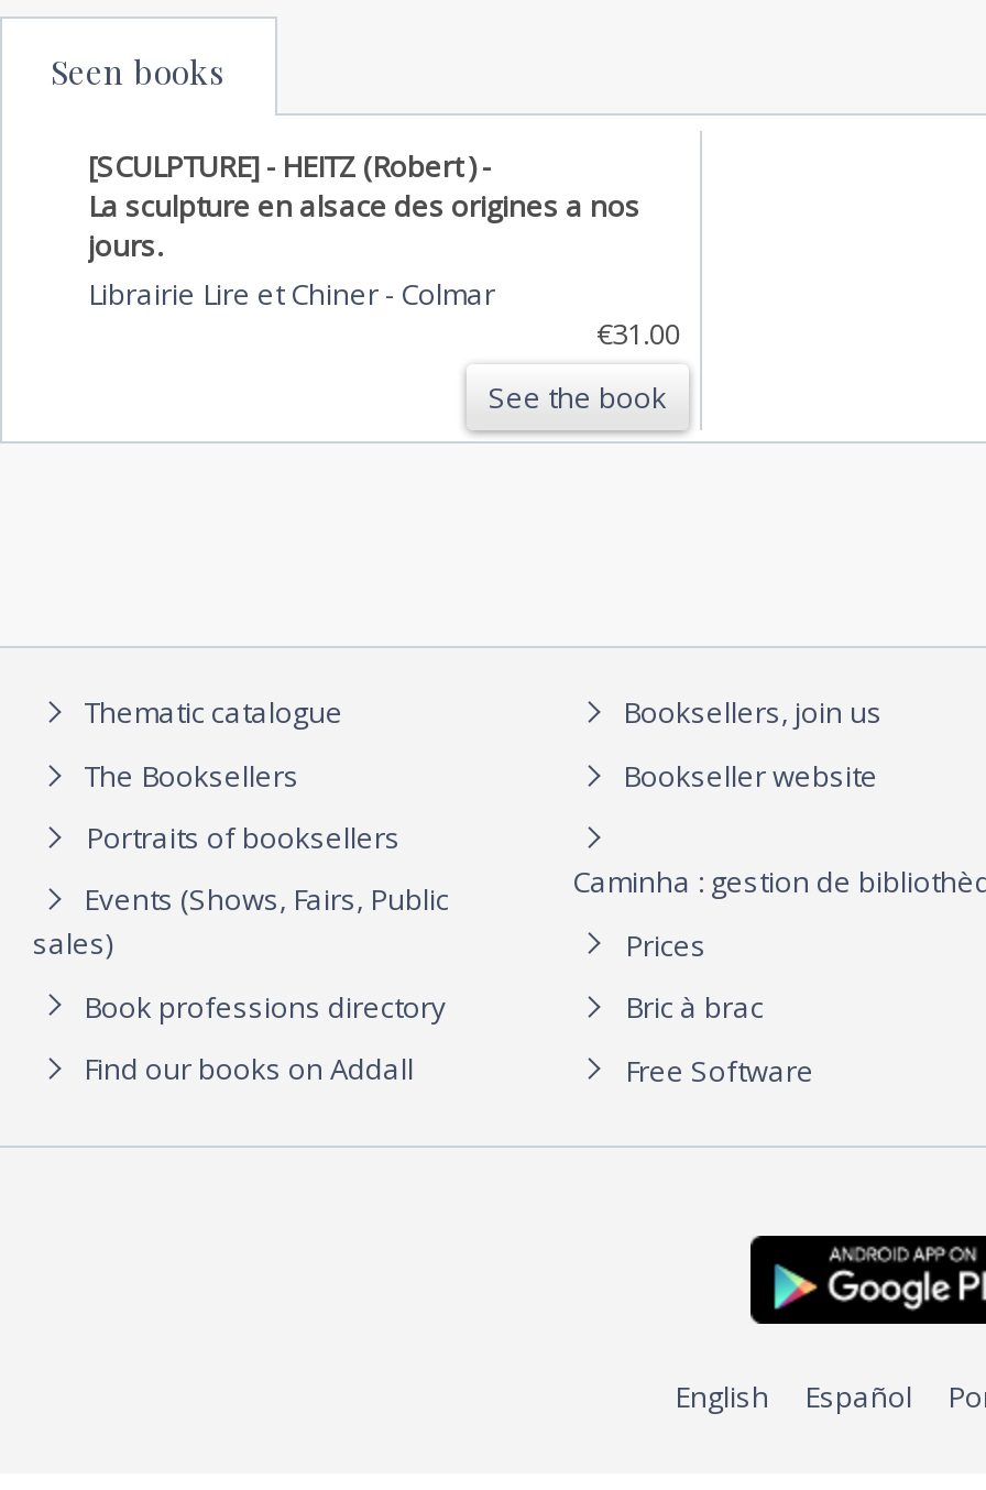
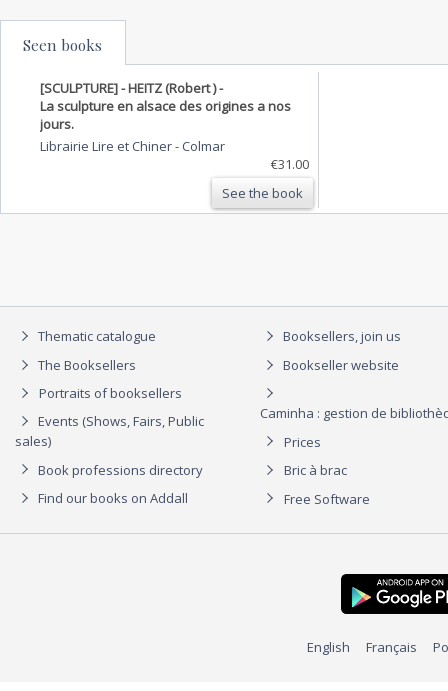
[804,1376,912,1416] Español -> [365,638,416,656] Français

